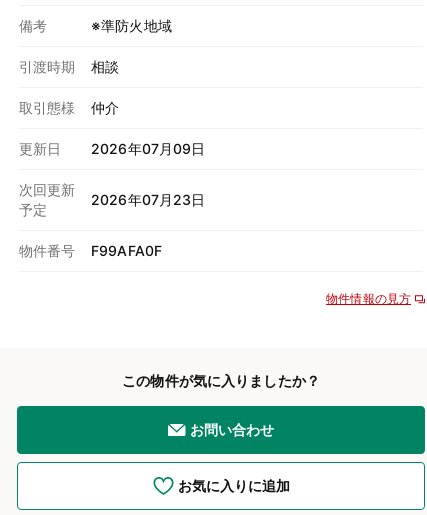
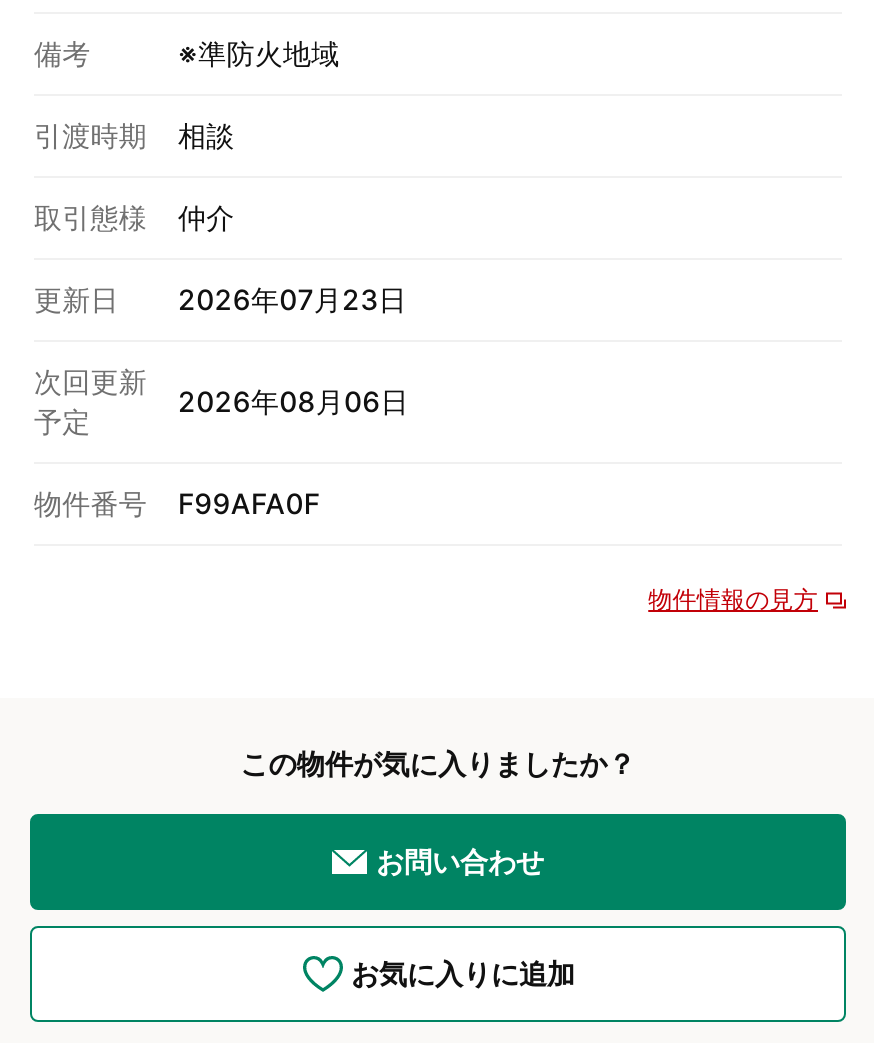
[19,140,205,157] 更新日 2026年07月09日 -> [34,282,407,316] 更新日 2026年07月23日
[91,191,205,208] 2026年07月23日 -> [178,384,409,418] 2026年08月06日

